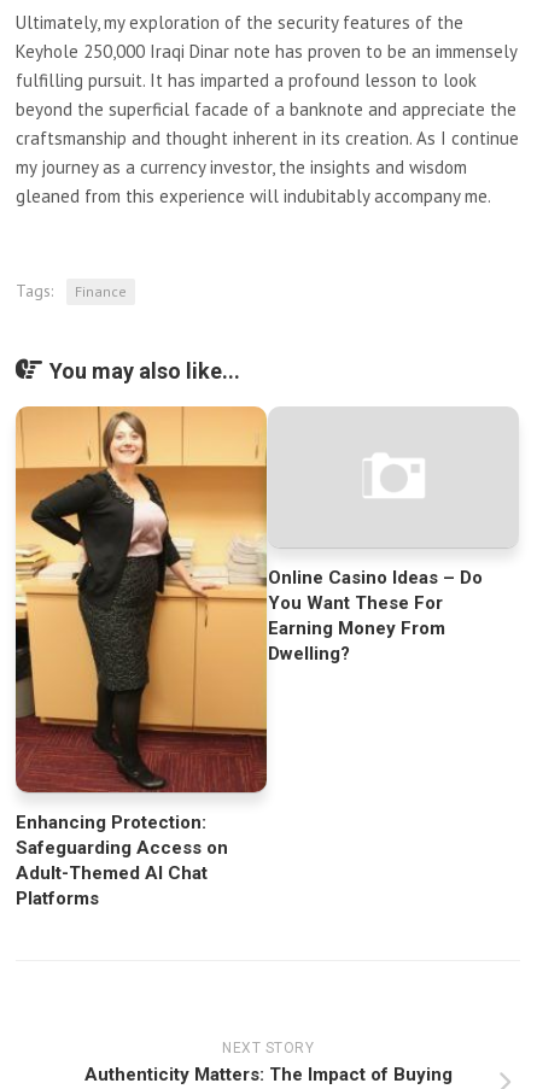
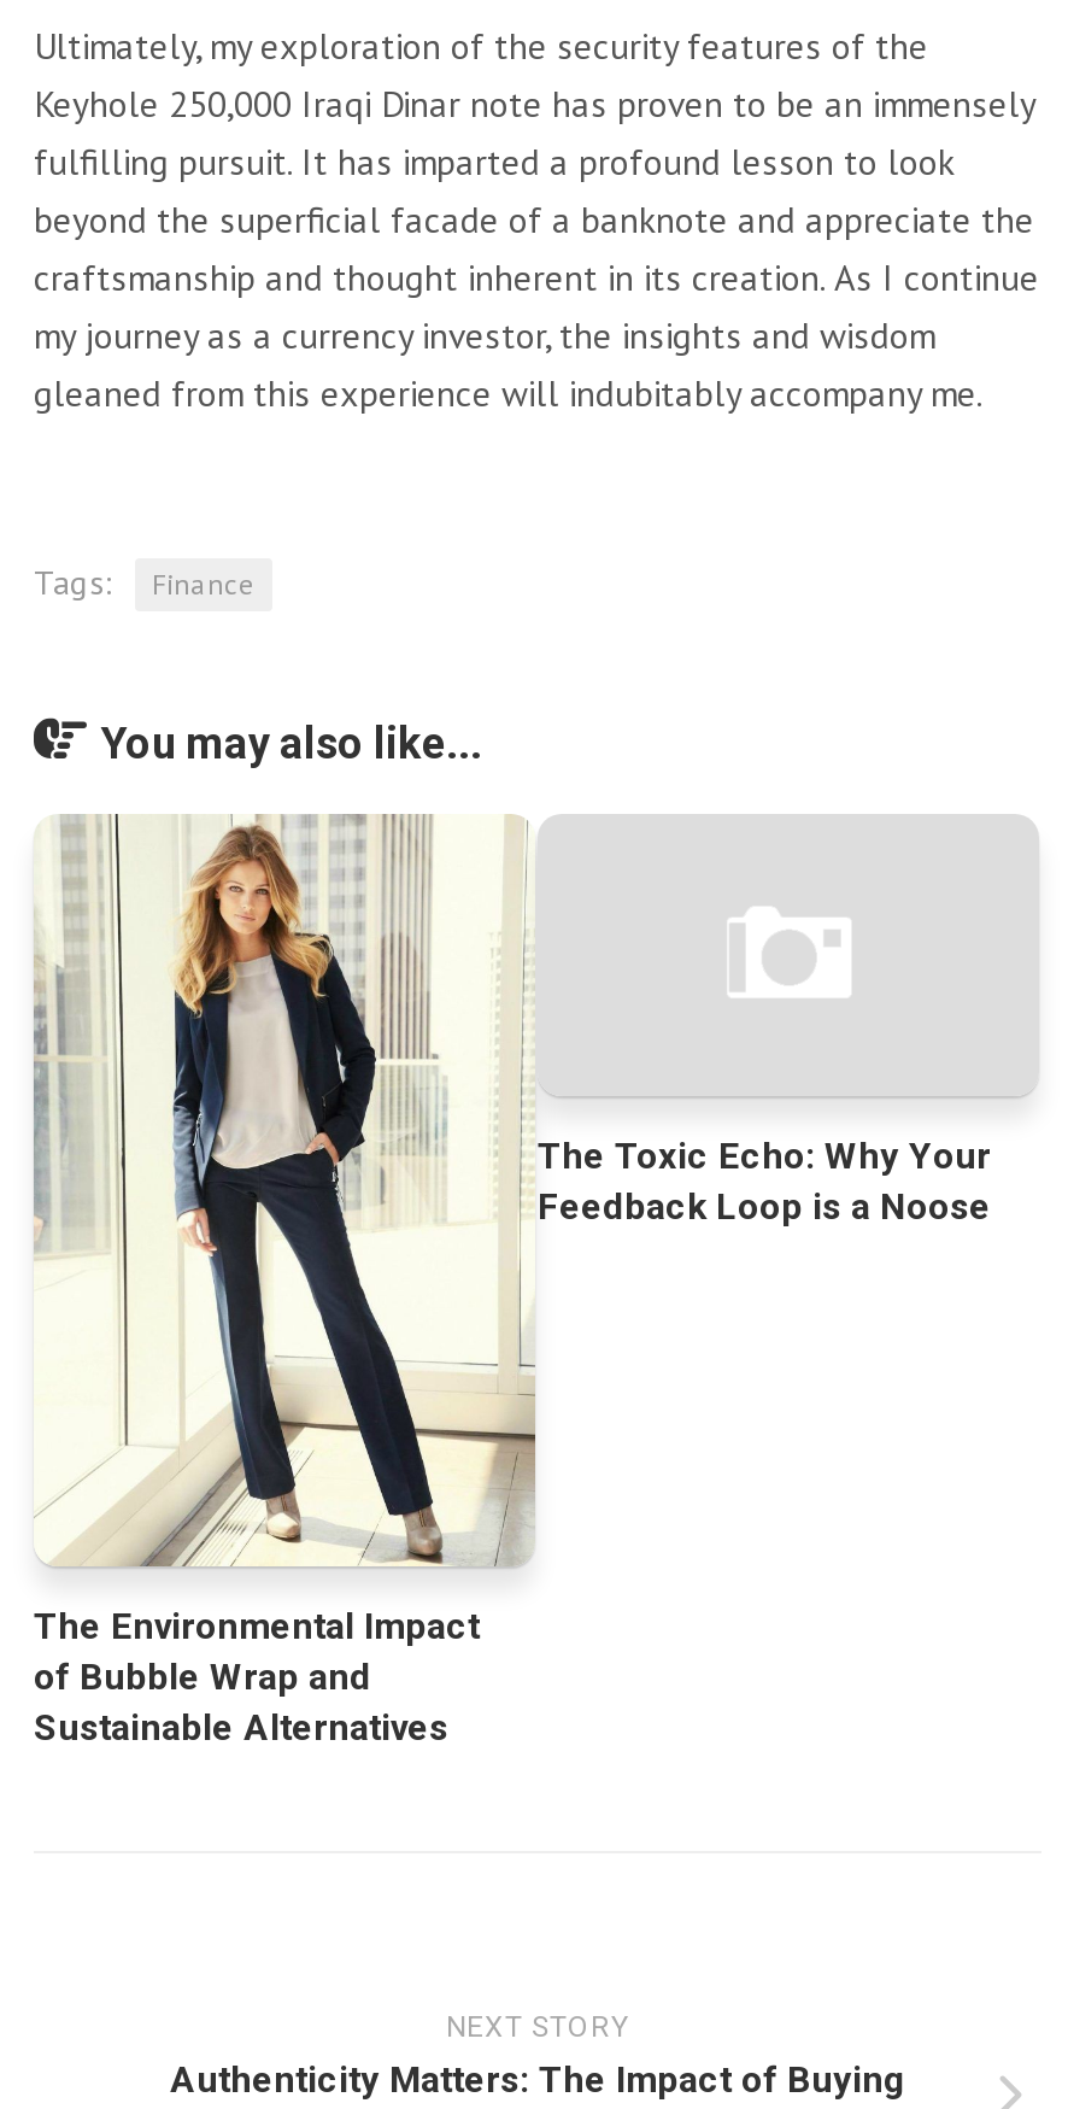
[14,405,483,792] [image] | Online Casino Ideas – Do | You Want These For | Earning Money From | Dwelling? -> [31,814,991,1574] [image] | The Toxic Echo: Why Your | Feedback Loop is a Noose
[16,812,228,909] Enhancing Protection: | Safeguarding Access on | Adult-Themed AI Chat | Platforms -> [34,1604,480,1749] The Environmental Impact | of Bubble Wrap and | Sustainable Alternatives

